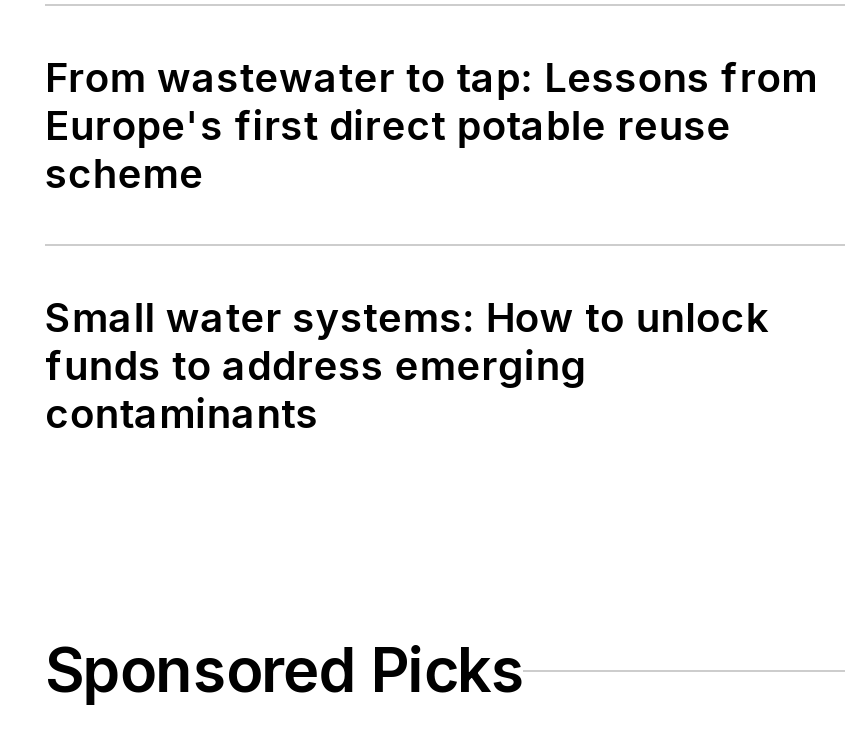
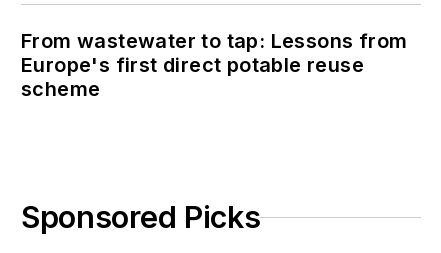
[45,295,768,439] Small water systems: How to unlock | funds to address emerging | contaminants -> none

